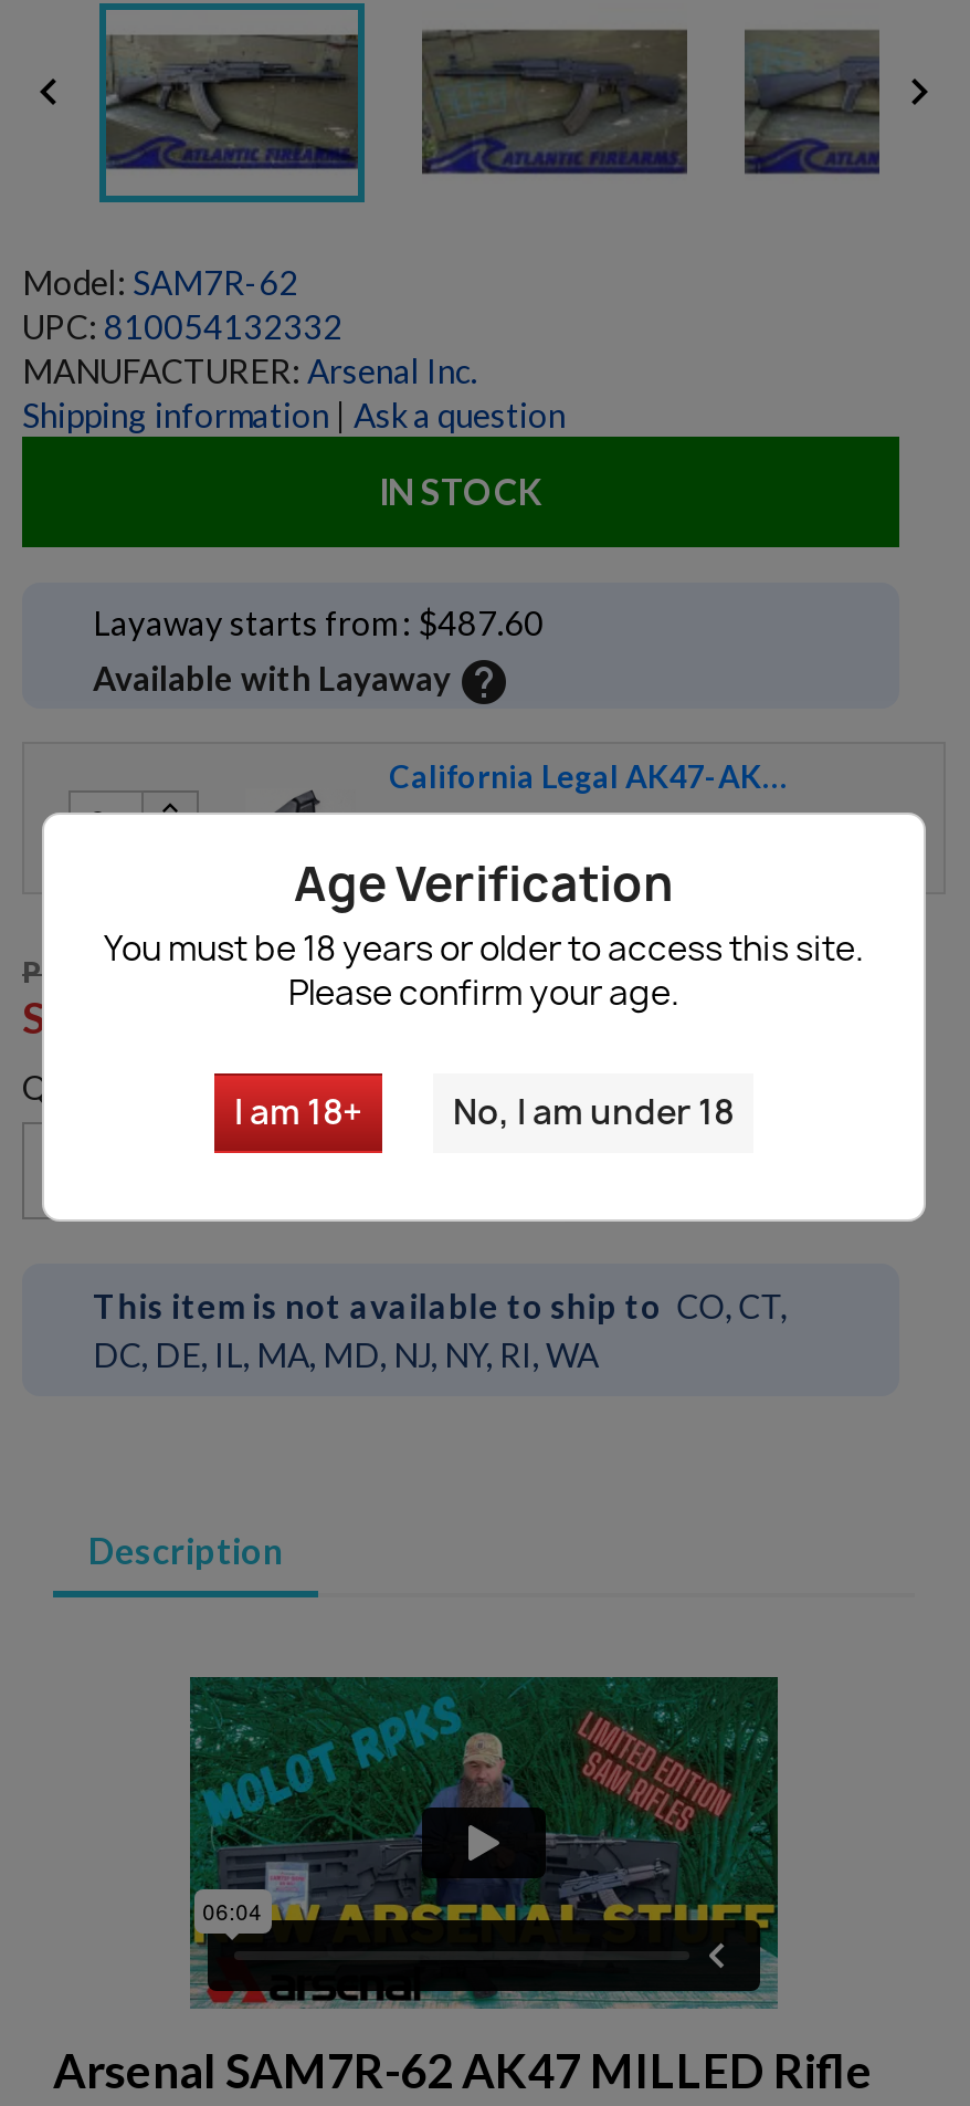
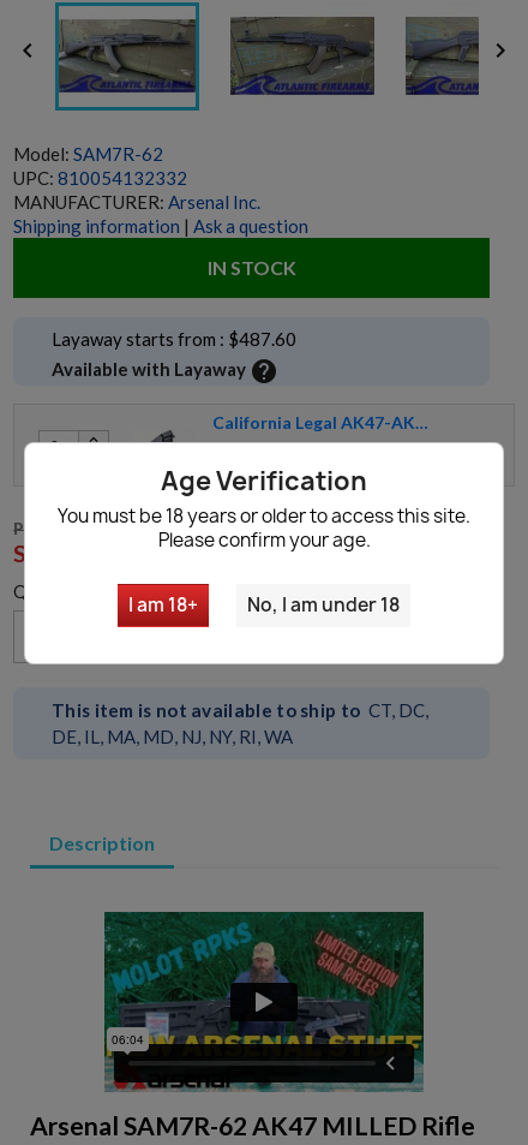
[93,1286,787,1374] This item is not available to ship to CO, CT, | DC, DE, IL, MA, MD, NJ, NY, RI, WA -> [52,699,429,747] This item is not available to ship to CT, DC, | DE, IL, MA, MD, NJ, NY, RI, WA

